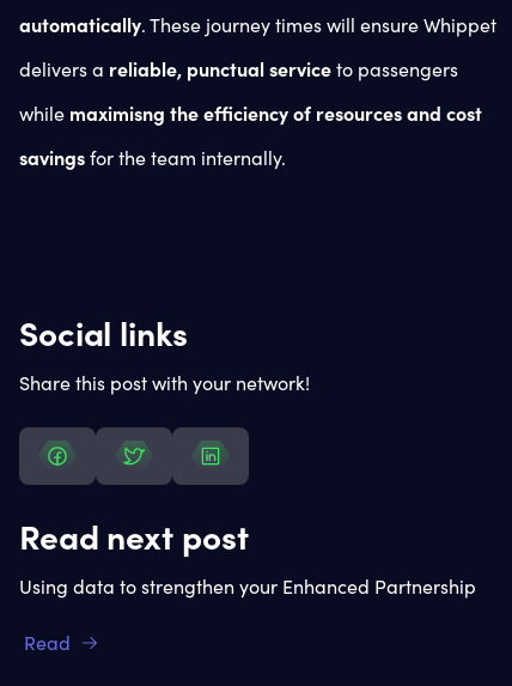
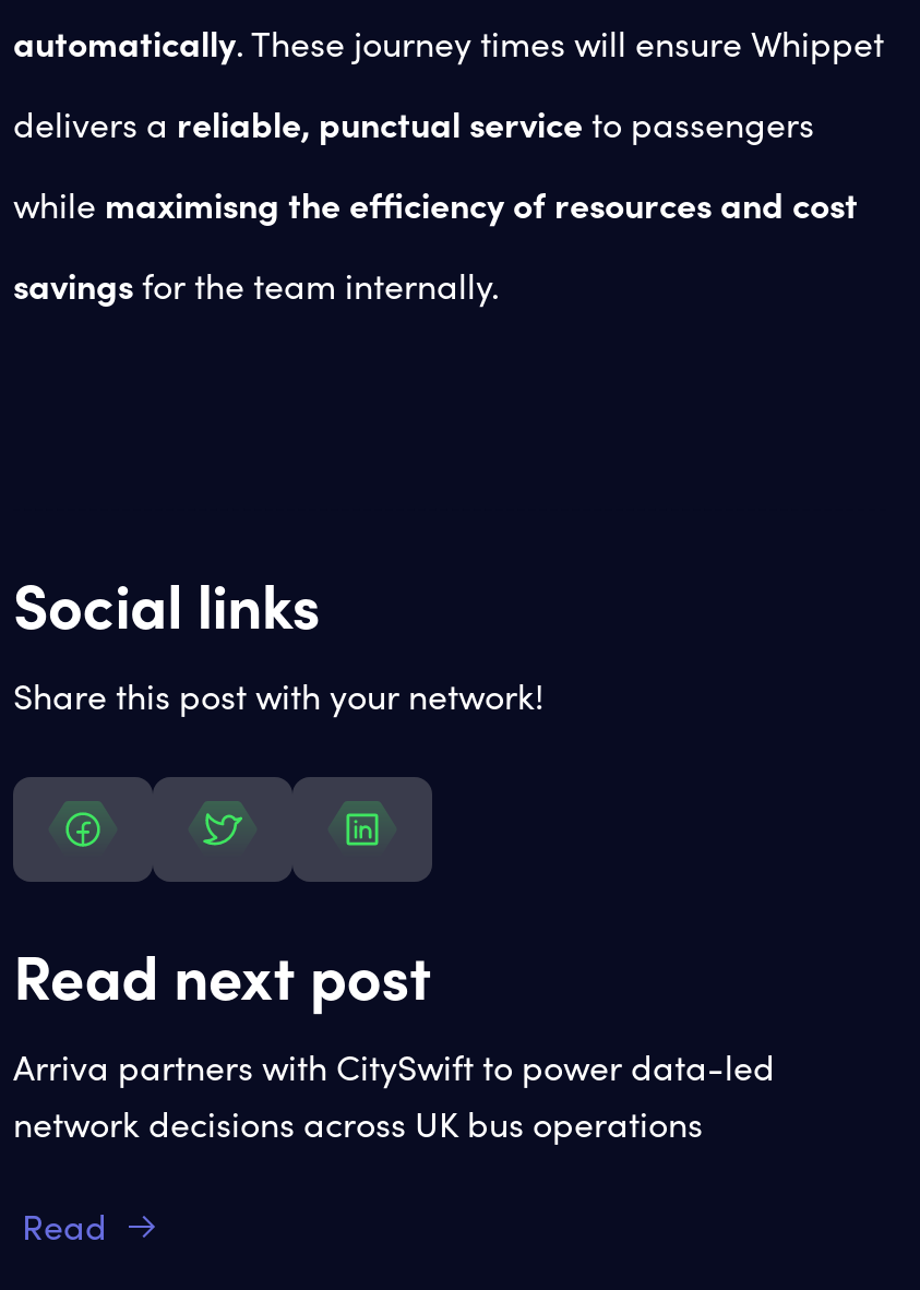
[19,573,476,598] Using data to strengthen your Enhanced Partnership -> [13,1042,775,1145] Arriva partners with CitySwift to power data-led | network decisions across UK bus operations

